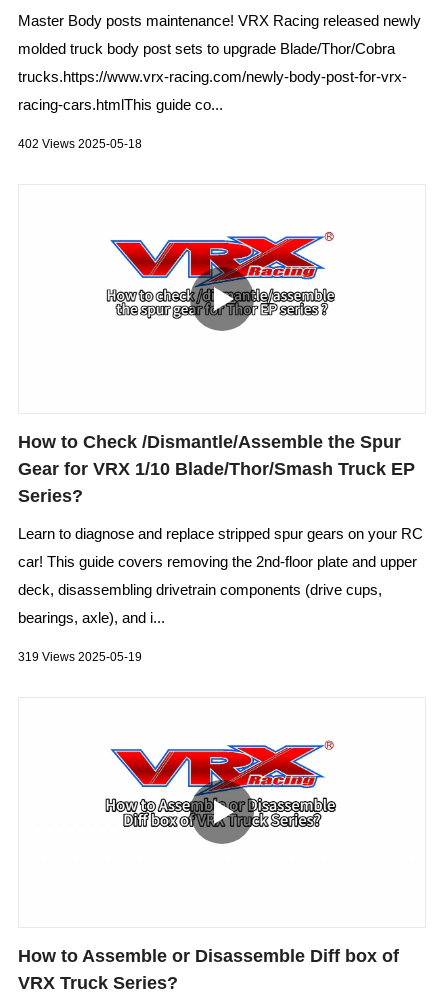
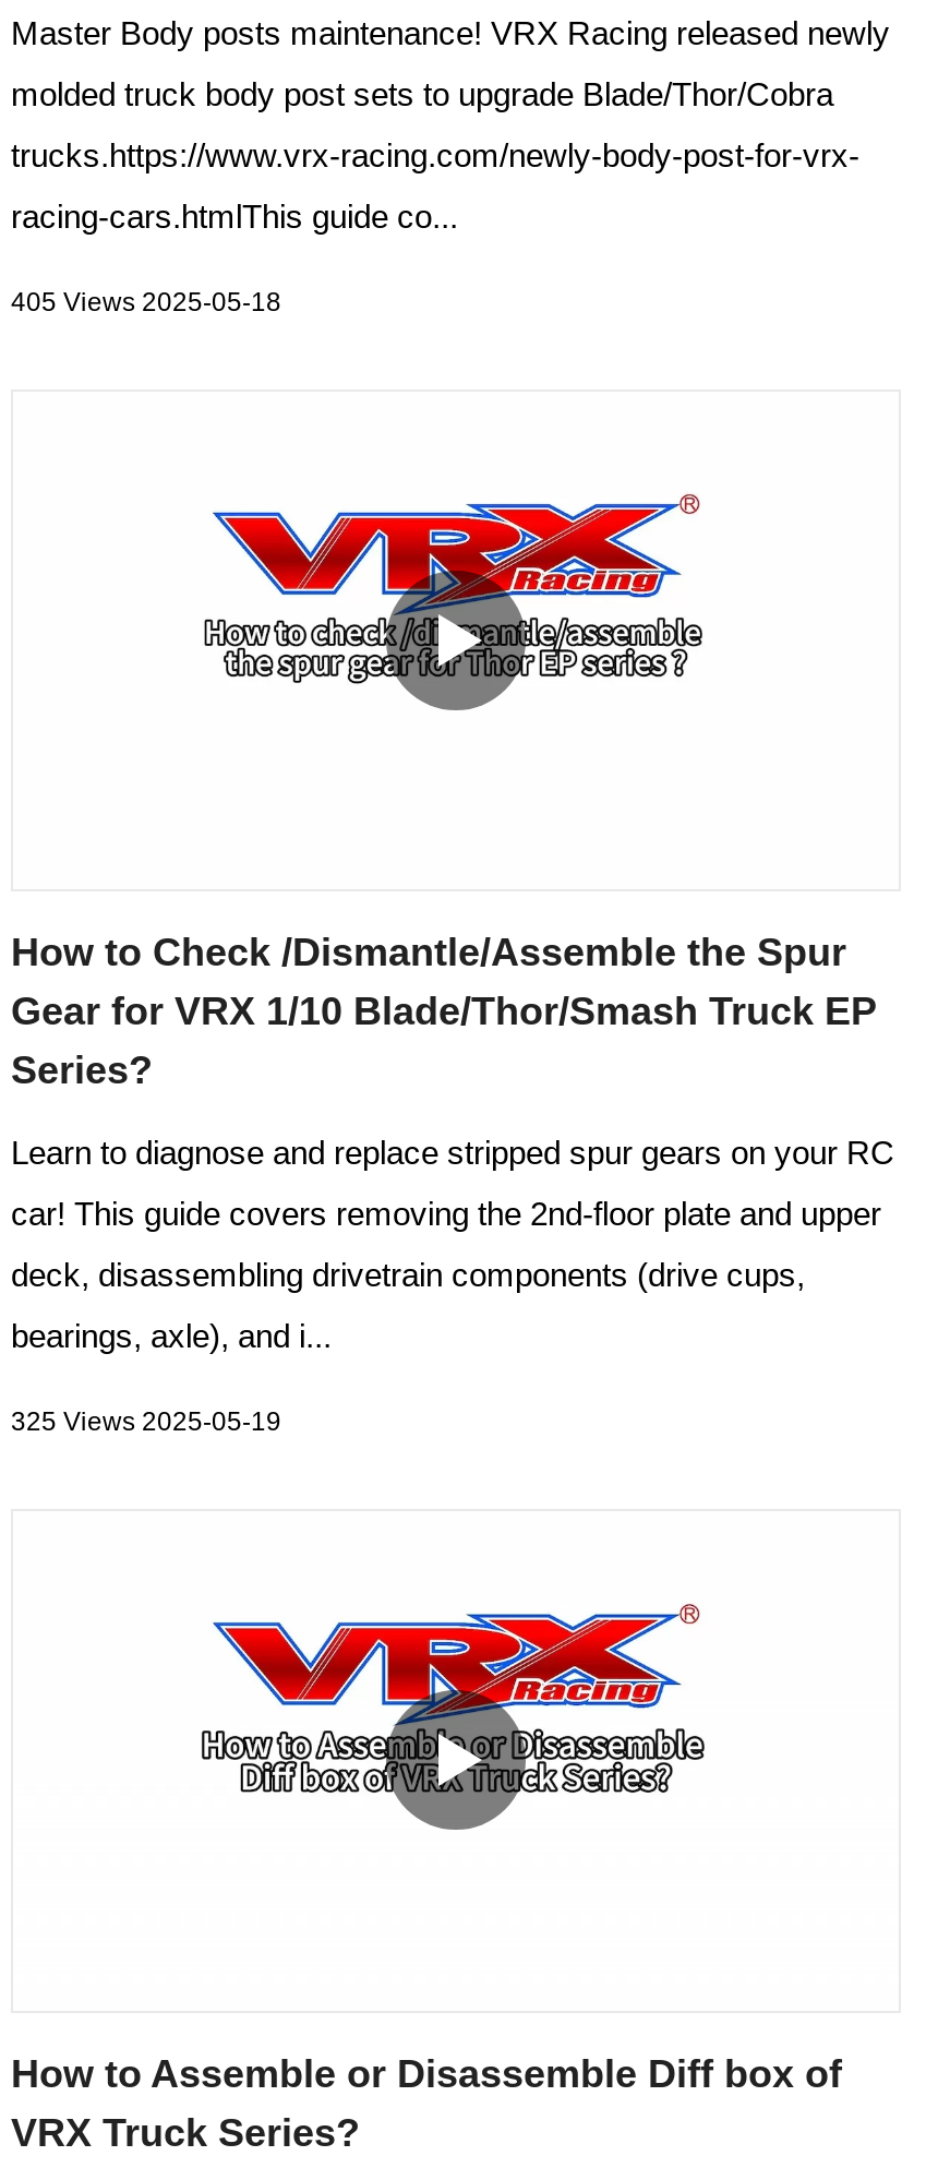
[18,137,142,151] 402 Views 2025-05-18 -> [11,287,281,317] 405 Views 2025-05-18
[18,650,142,664] 319 Views 2025-05-19 -> [11,1407,281,1437] 325 Views 2025-05-19

